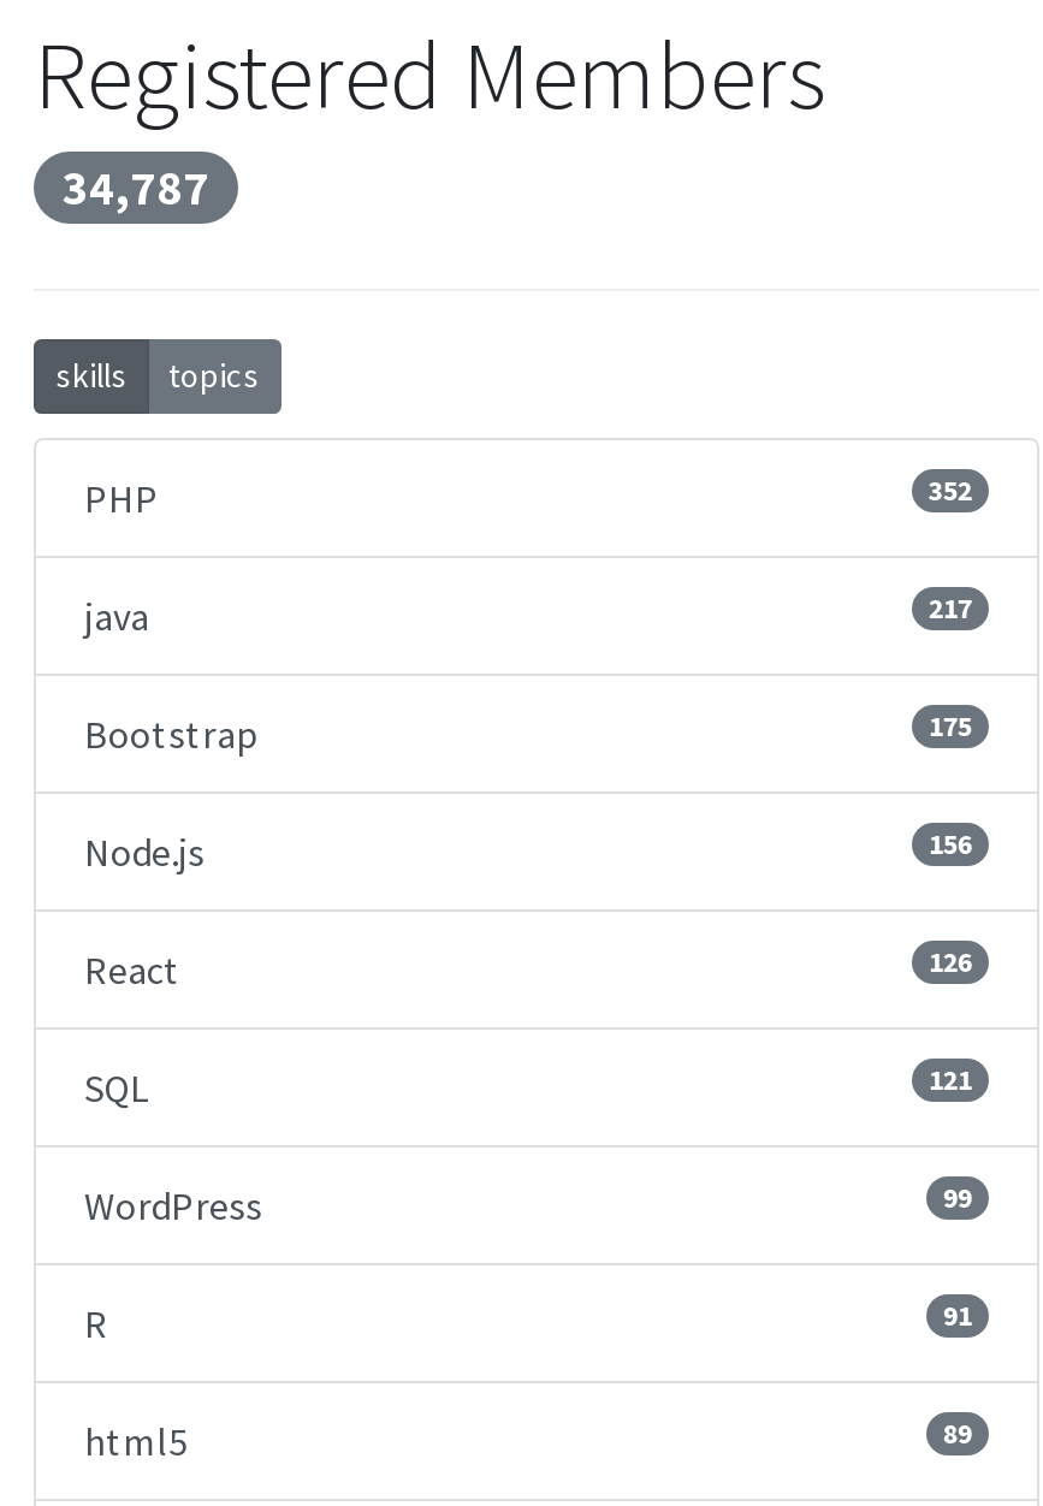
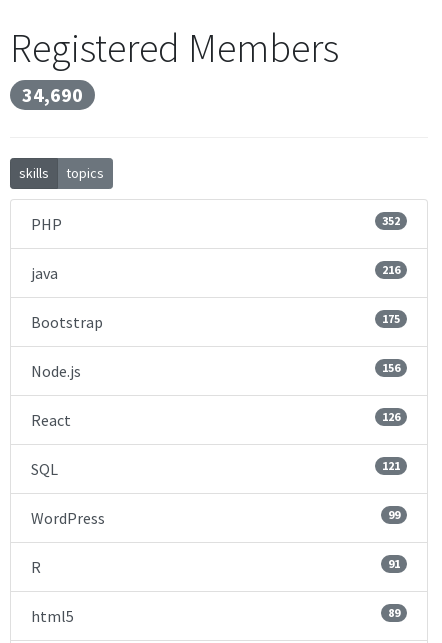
[63,157,209,217] 34,787 -> [22,82,83,107] 34,690
[928,589,972,625] 217 -> [382,262,400,277] 216

